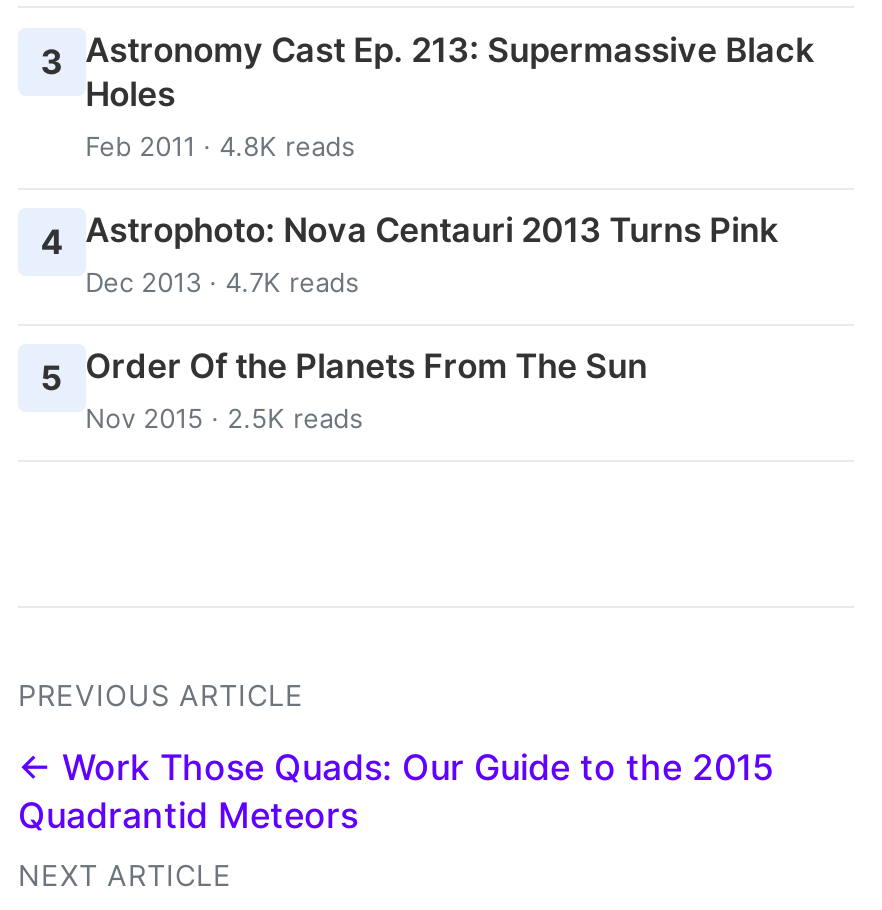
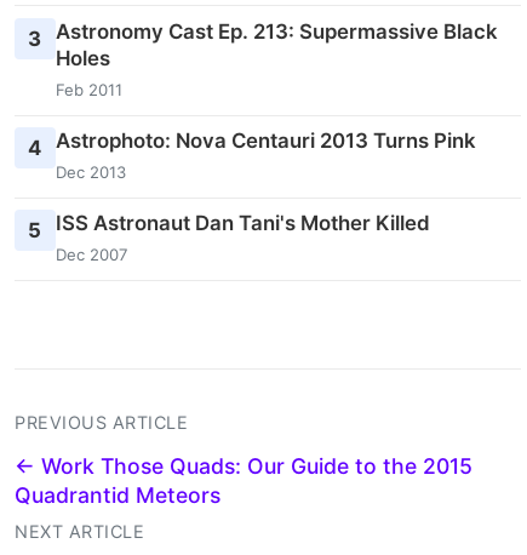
[85,130,355,162] Feb 2011 · 4.8K reads -> [55,80,122,99] Feb 2011
[85,266,359,298] Dec 2013 · 4.7K reads -> [55,163,126,182] Dec 2013
[41,347,647,435] 5 Order Of the Planets From The Sun | Nov 2015 · 2.5K reads -> [28,211,430,265] 5 ISS Astronaut Dan Tani's Mother Killed | Dec 2007

